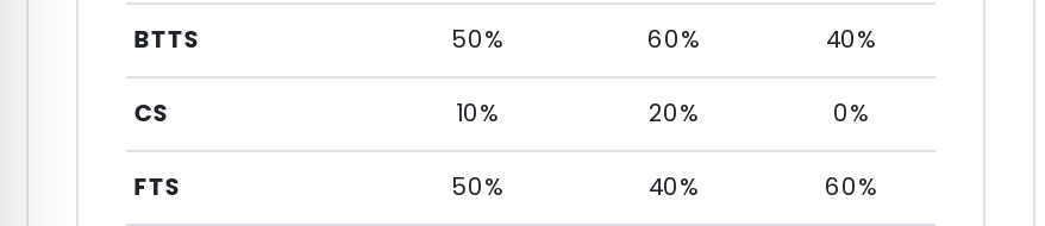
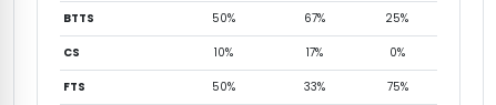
[647,24,697,55] 60% -> [304,11,325,25] 67%
[826,24,874,55] 40% -> [386,11,408,25] 25%
[649,98,696,128] 20% -> [306,45,323,60] 17%
[649,171,696,202] 40% -> [304,80,325,94] 33%
[825,171,875,202] 60% -> [387,80,408,94] 75%

